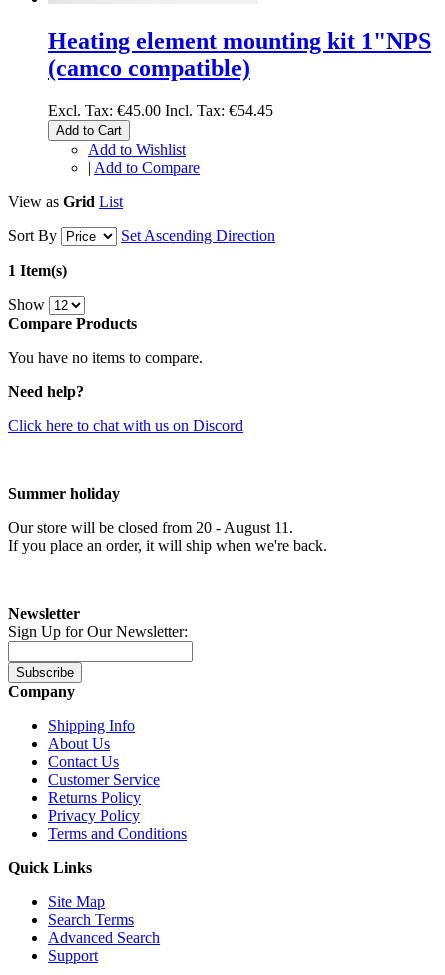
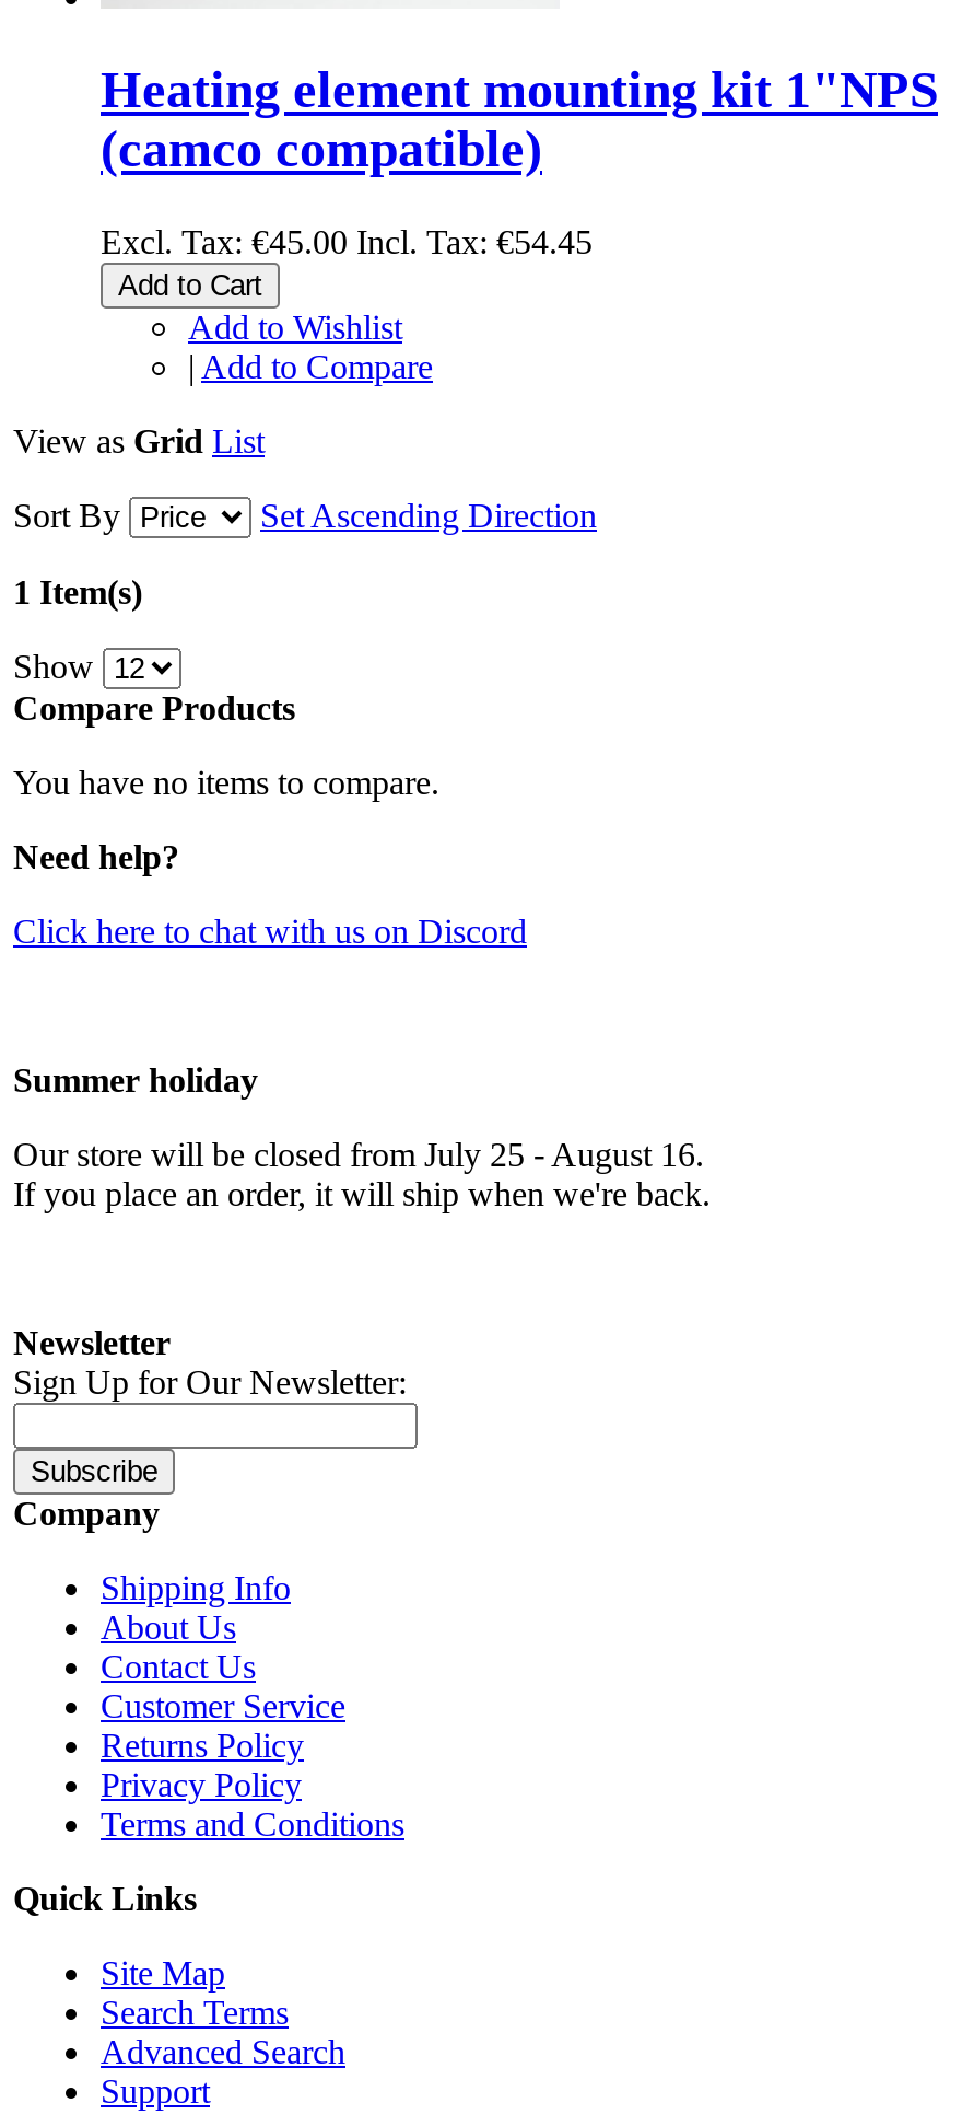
[8,519,293,536] Our store will be closed from 20 - August 11. -> [13,1136,704,1173] Our store will be closed from July 25 - August 16.

